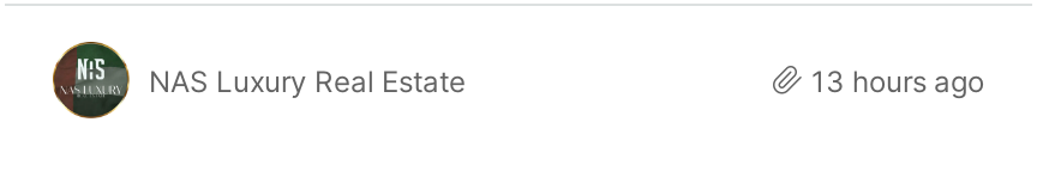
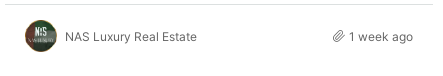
[811,62,984,98] 13 hours ago -> [349,28,413,43] 1 week ago

